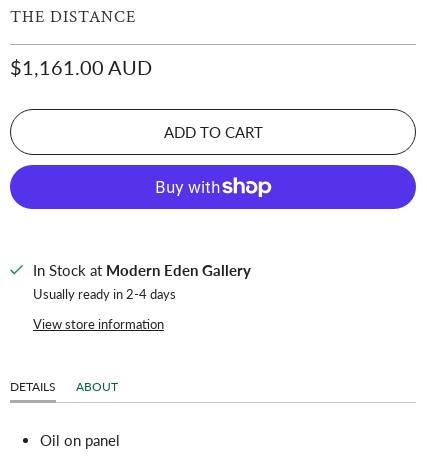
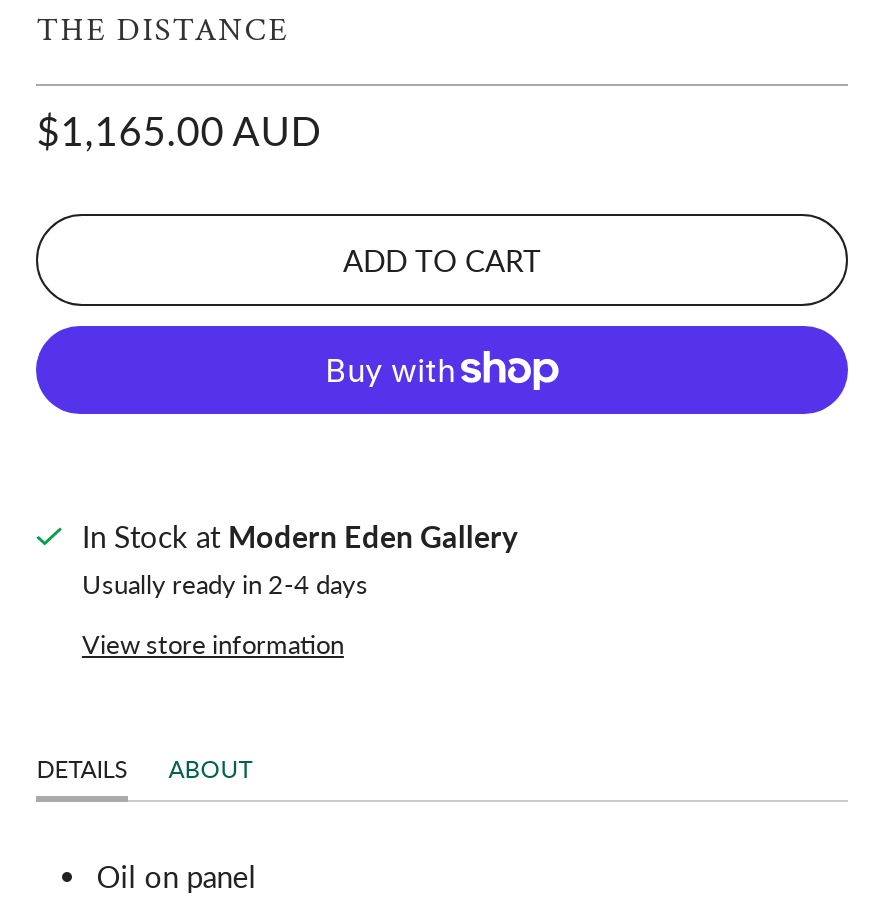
[10,55,152,79] $1,161.00 AUD -> [36,107,320,155] $1,165.00 AUD

